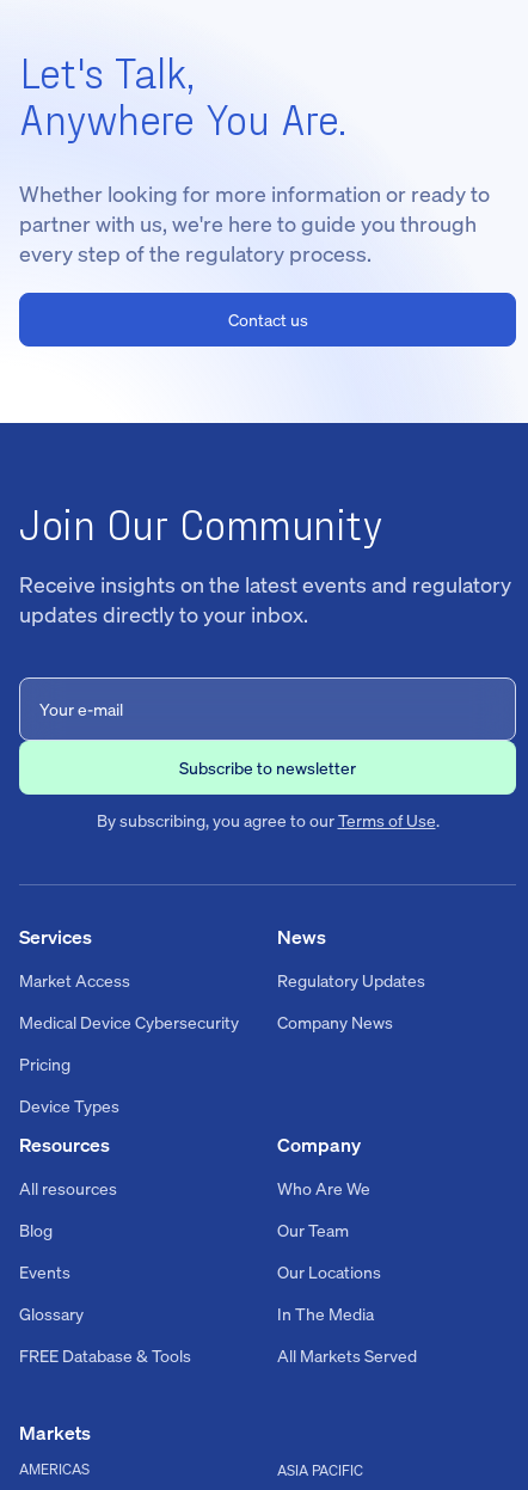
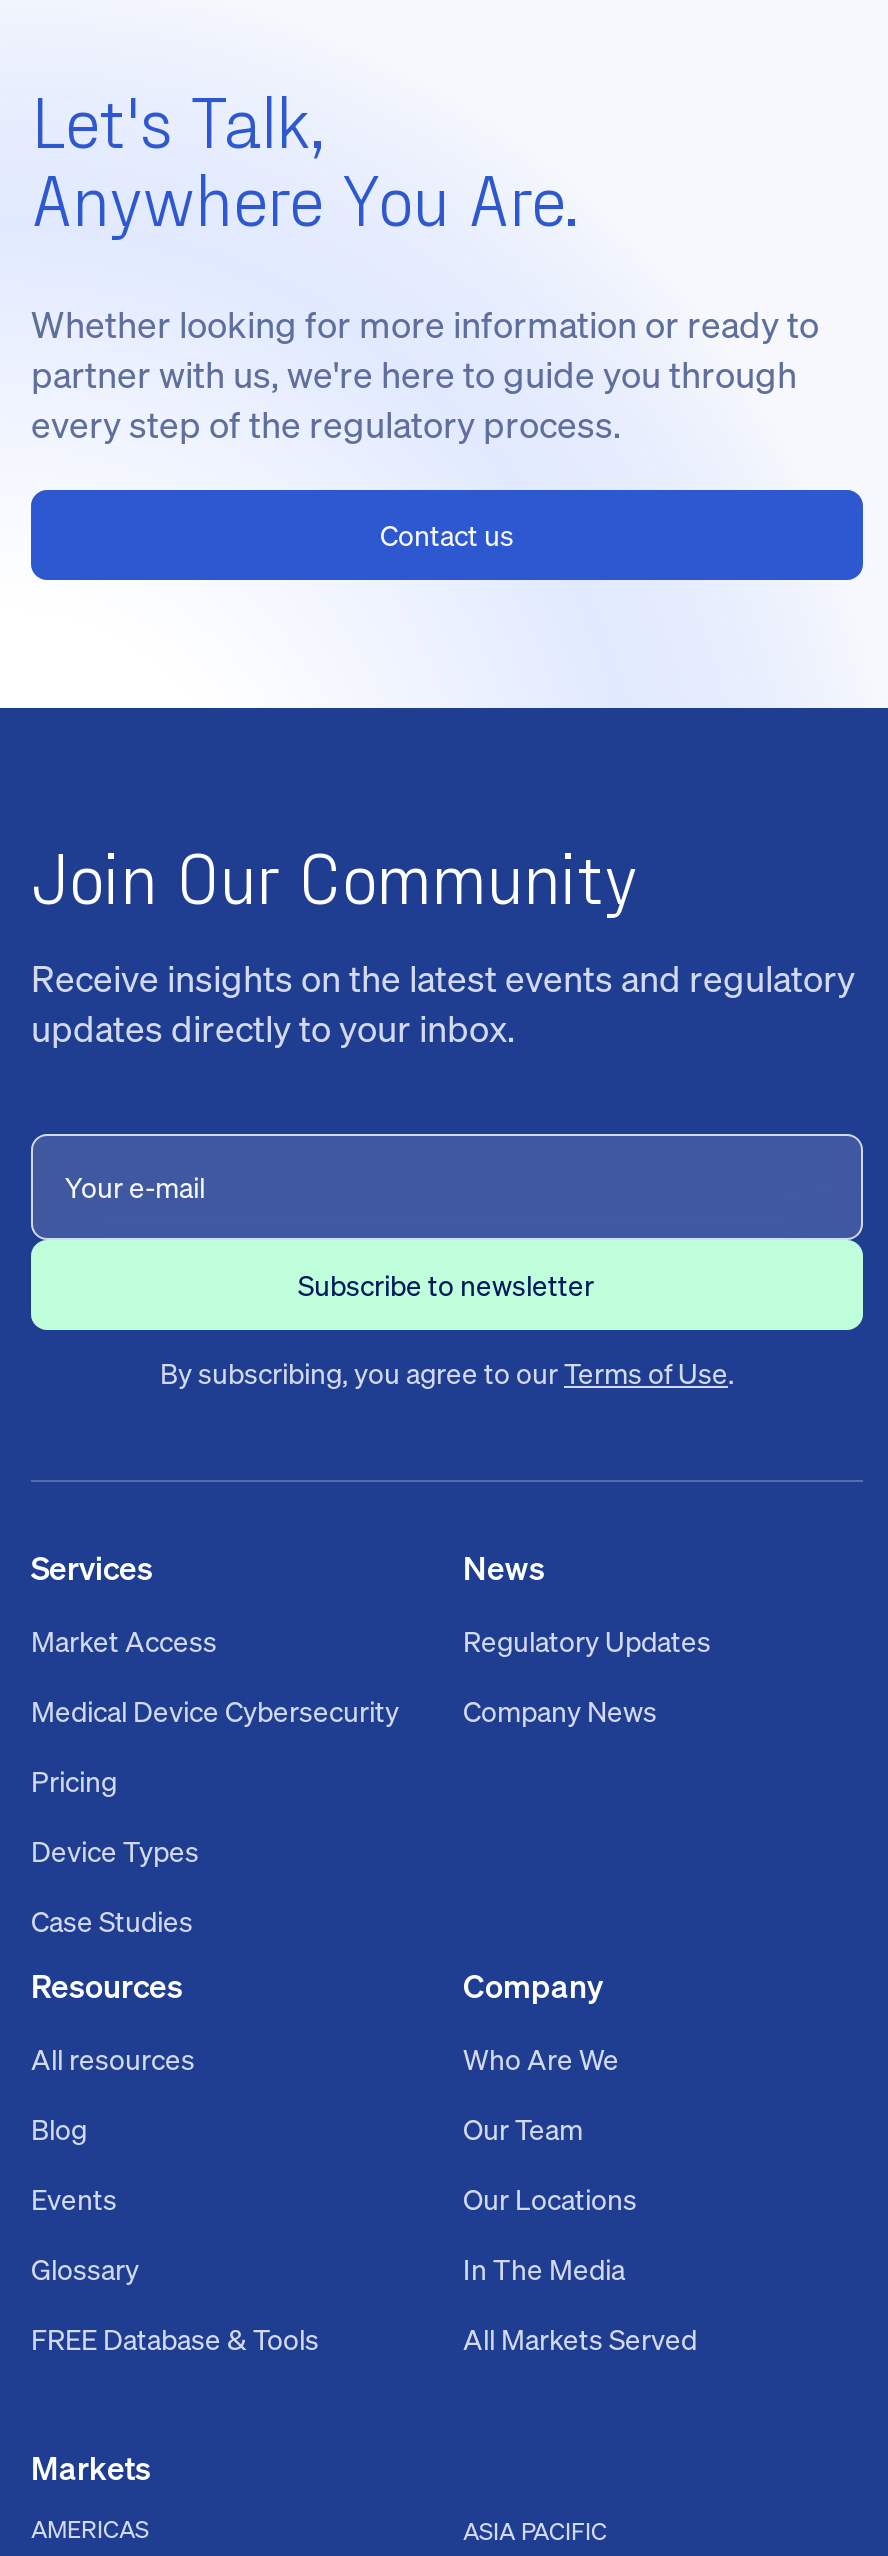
none -> [31,1902,193,1940] Case Studies

